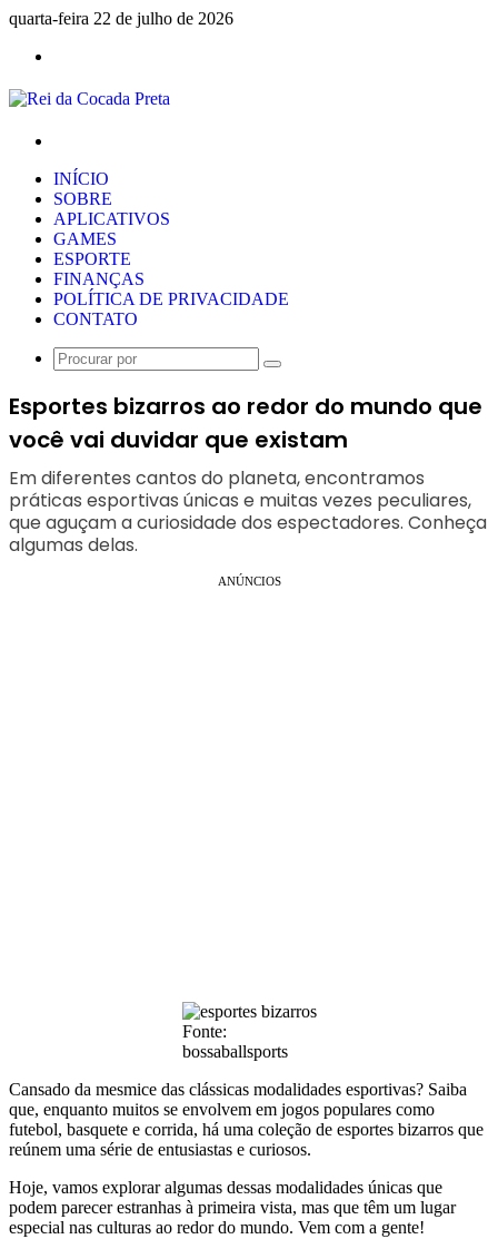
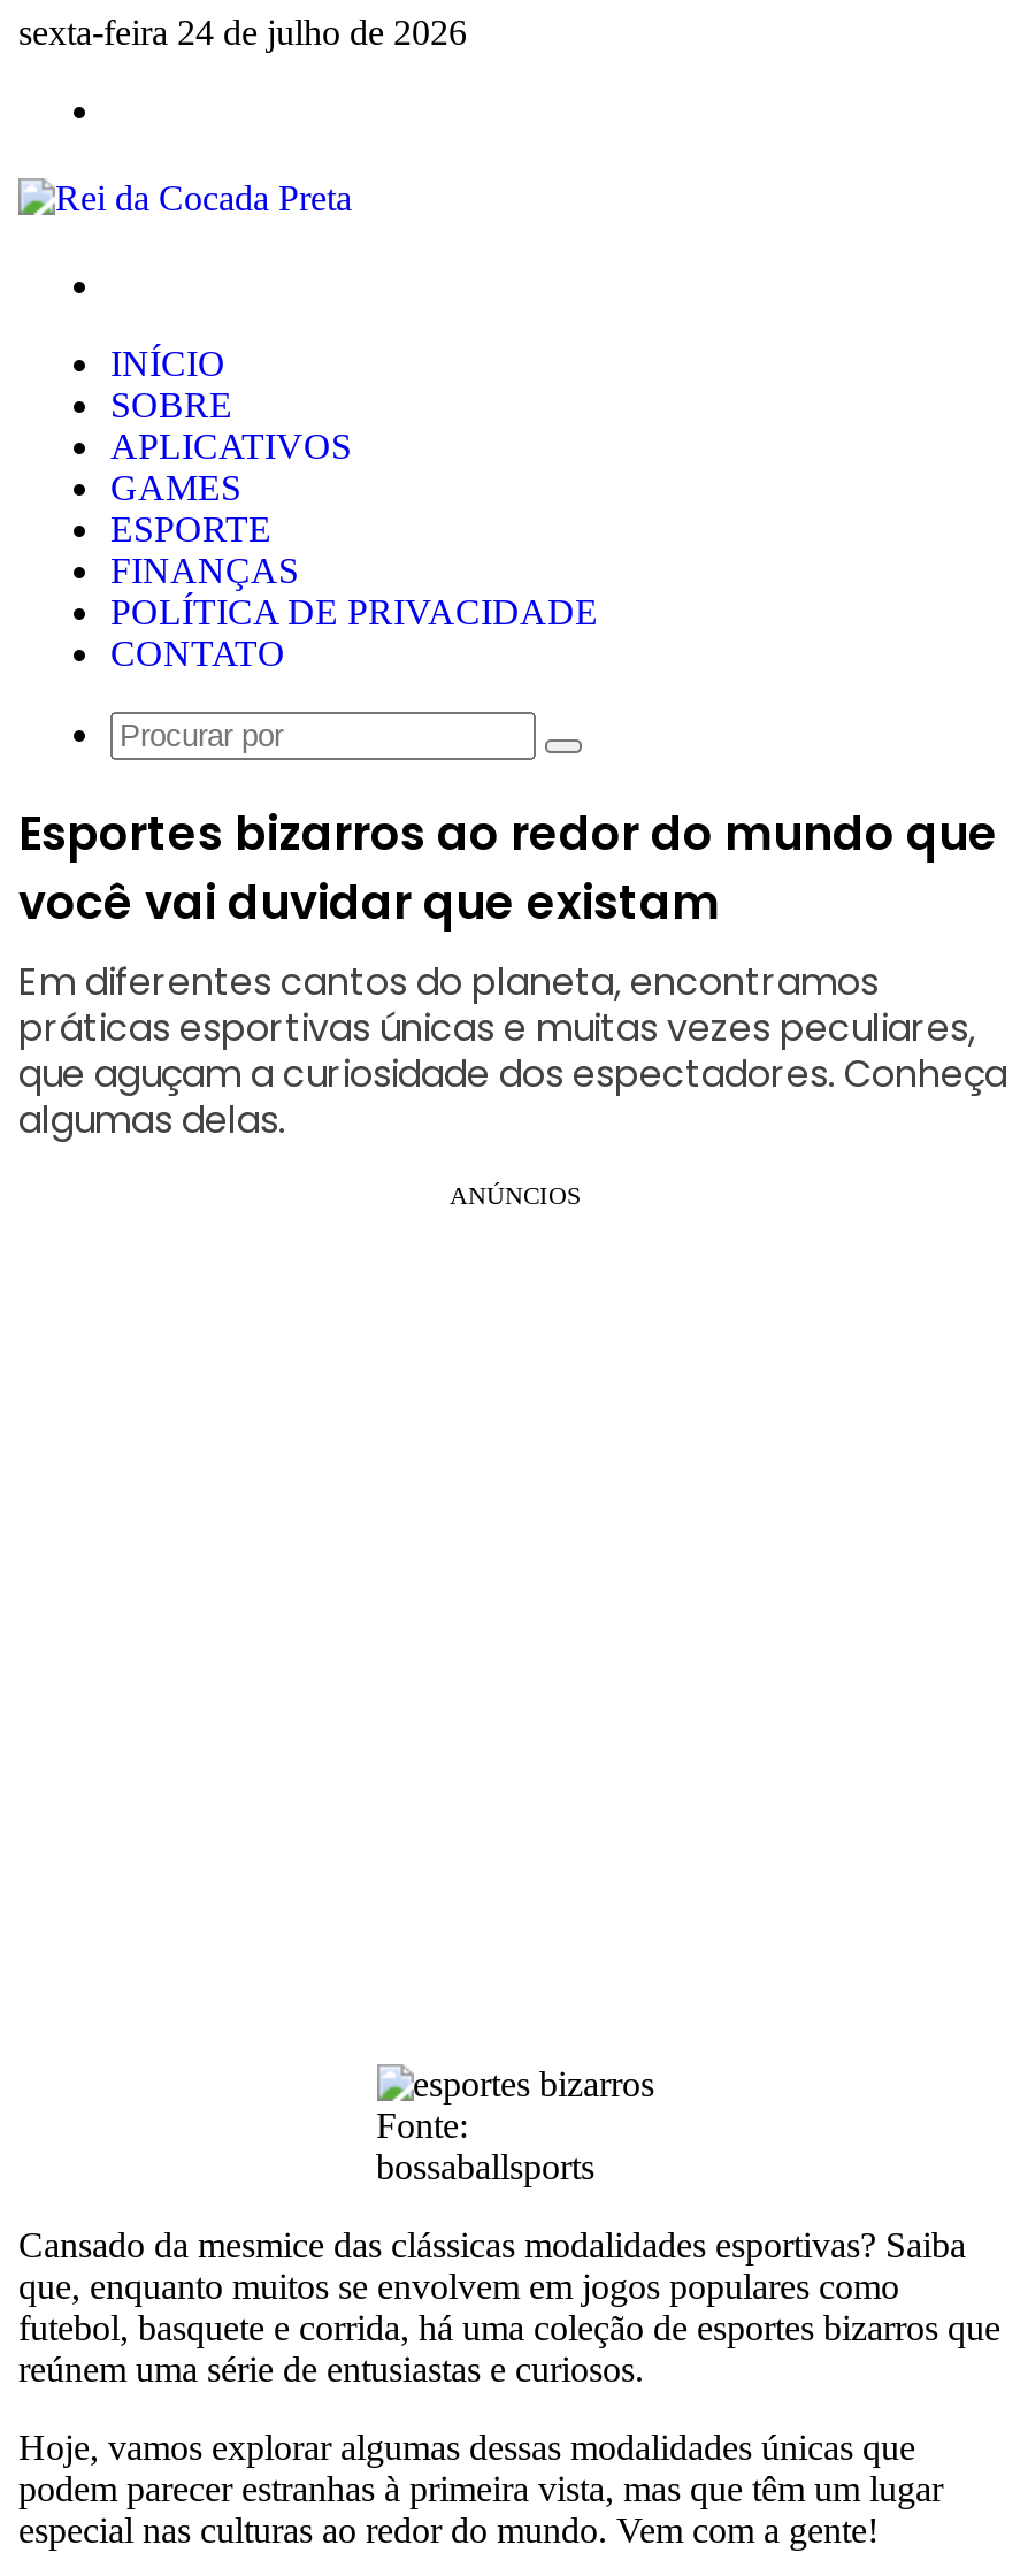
[9,9,233,28] quarta-feira 22 de julho de 2026 -> [18,13,467,52] sexta-feira 24 de julho de 2026

